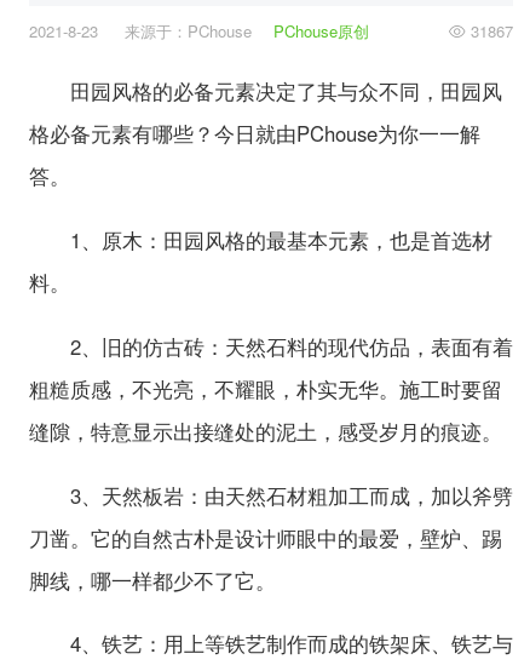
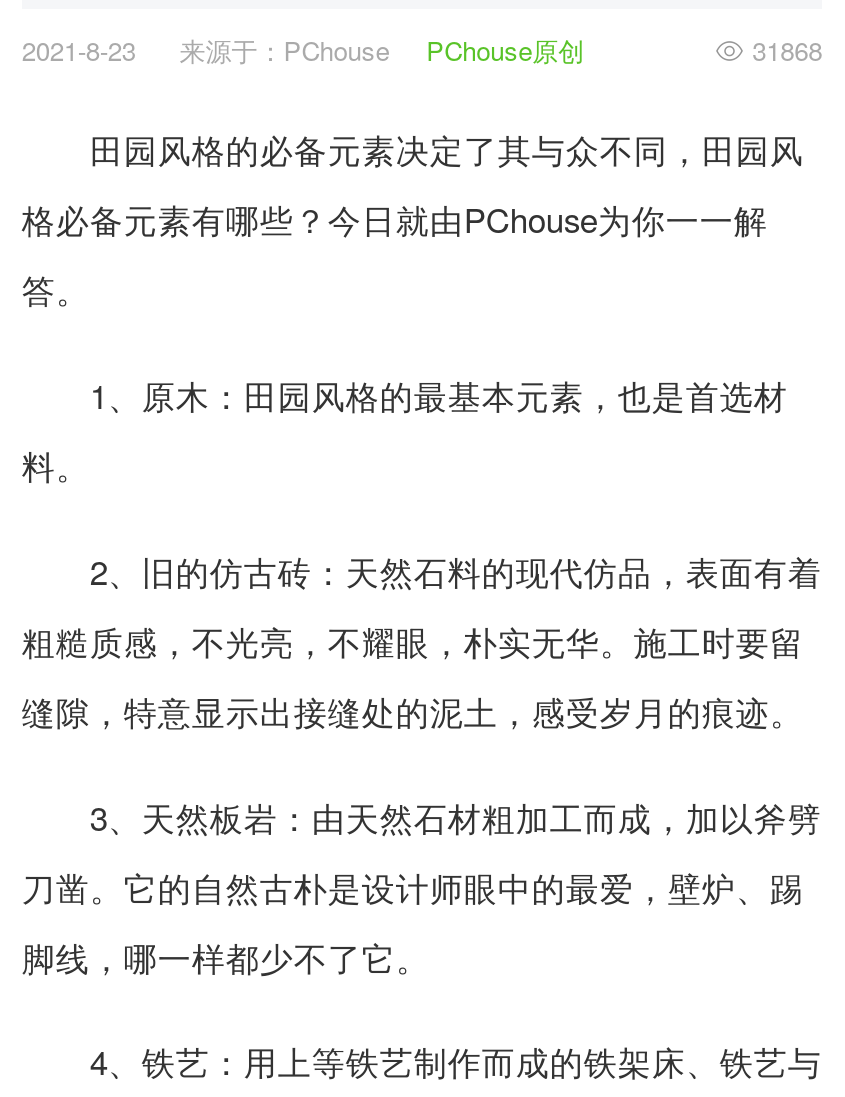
[471,19,513,42] 31867 -> [752,31,822,69] 31868

